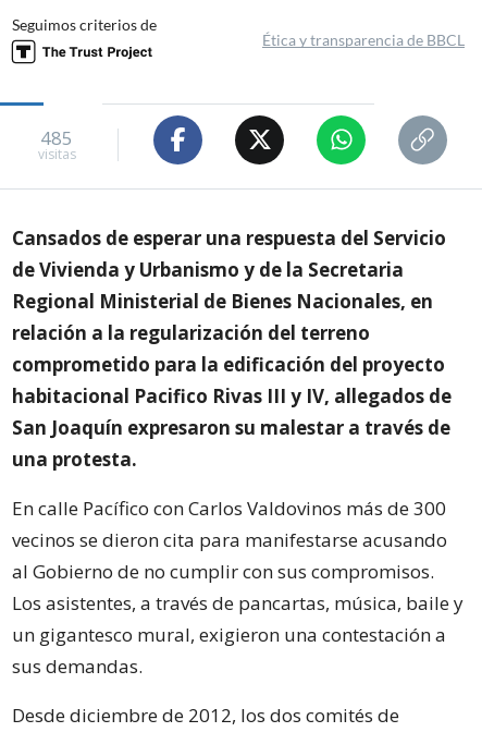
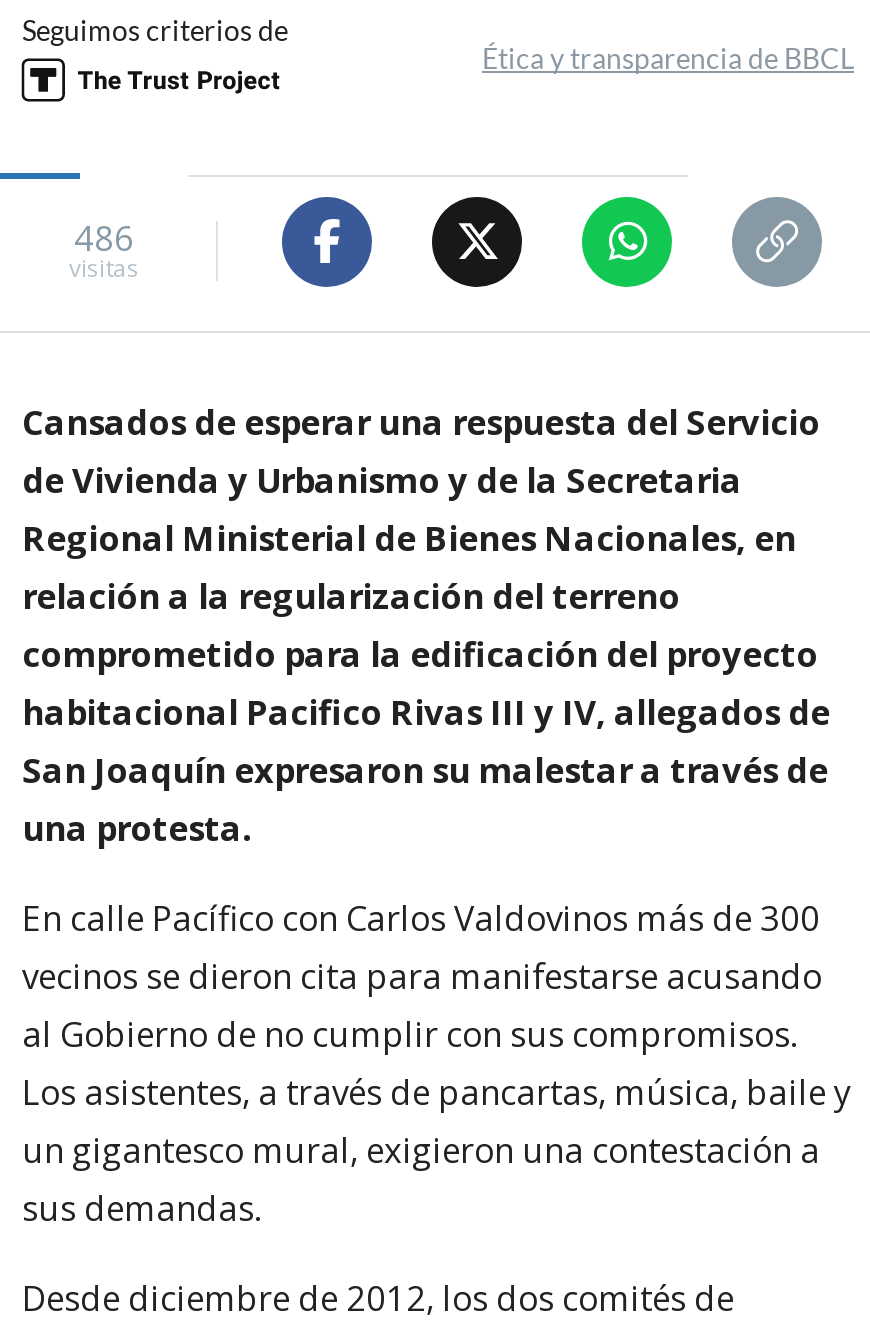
[40,126,73,151] 485 -> [74,216,134,262] 486

